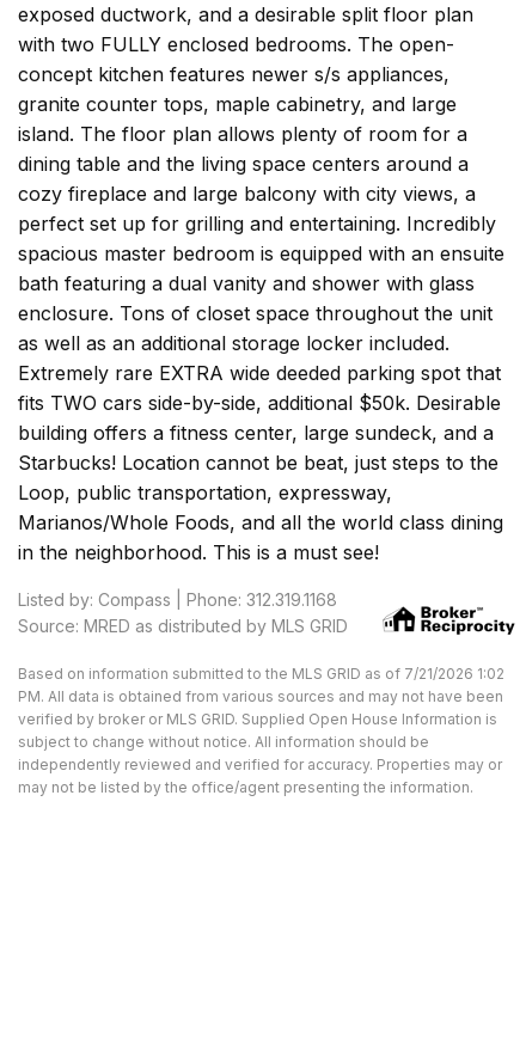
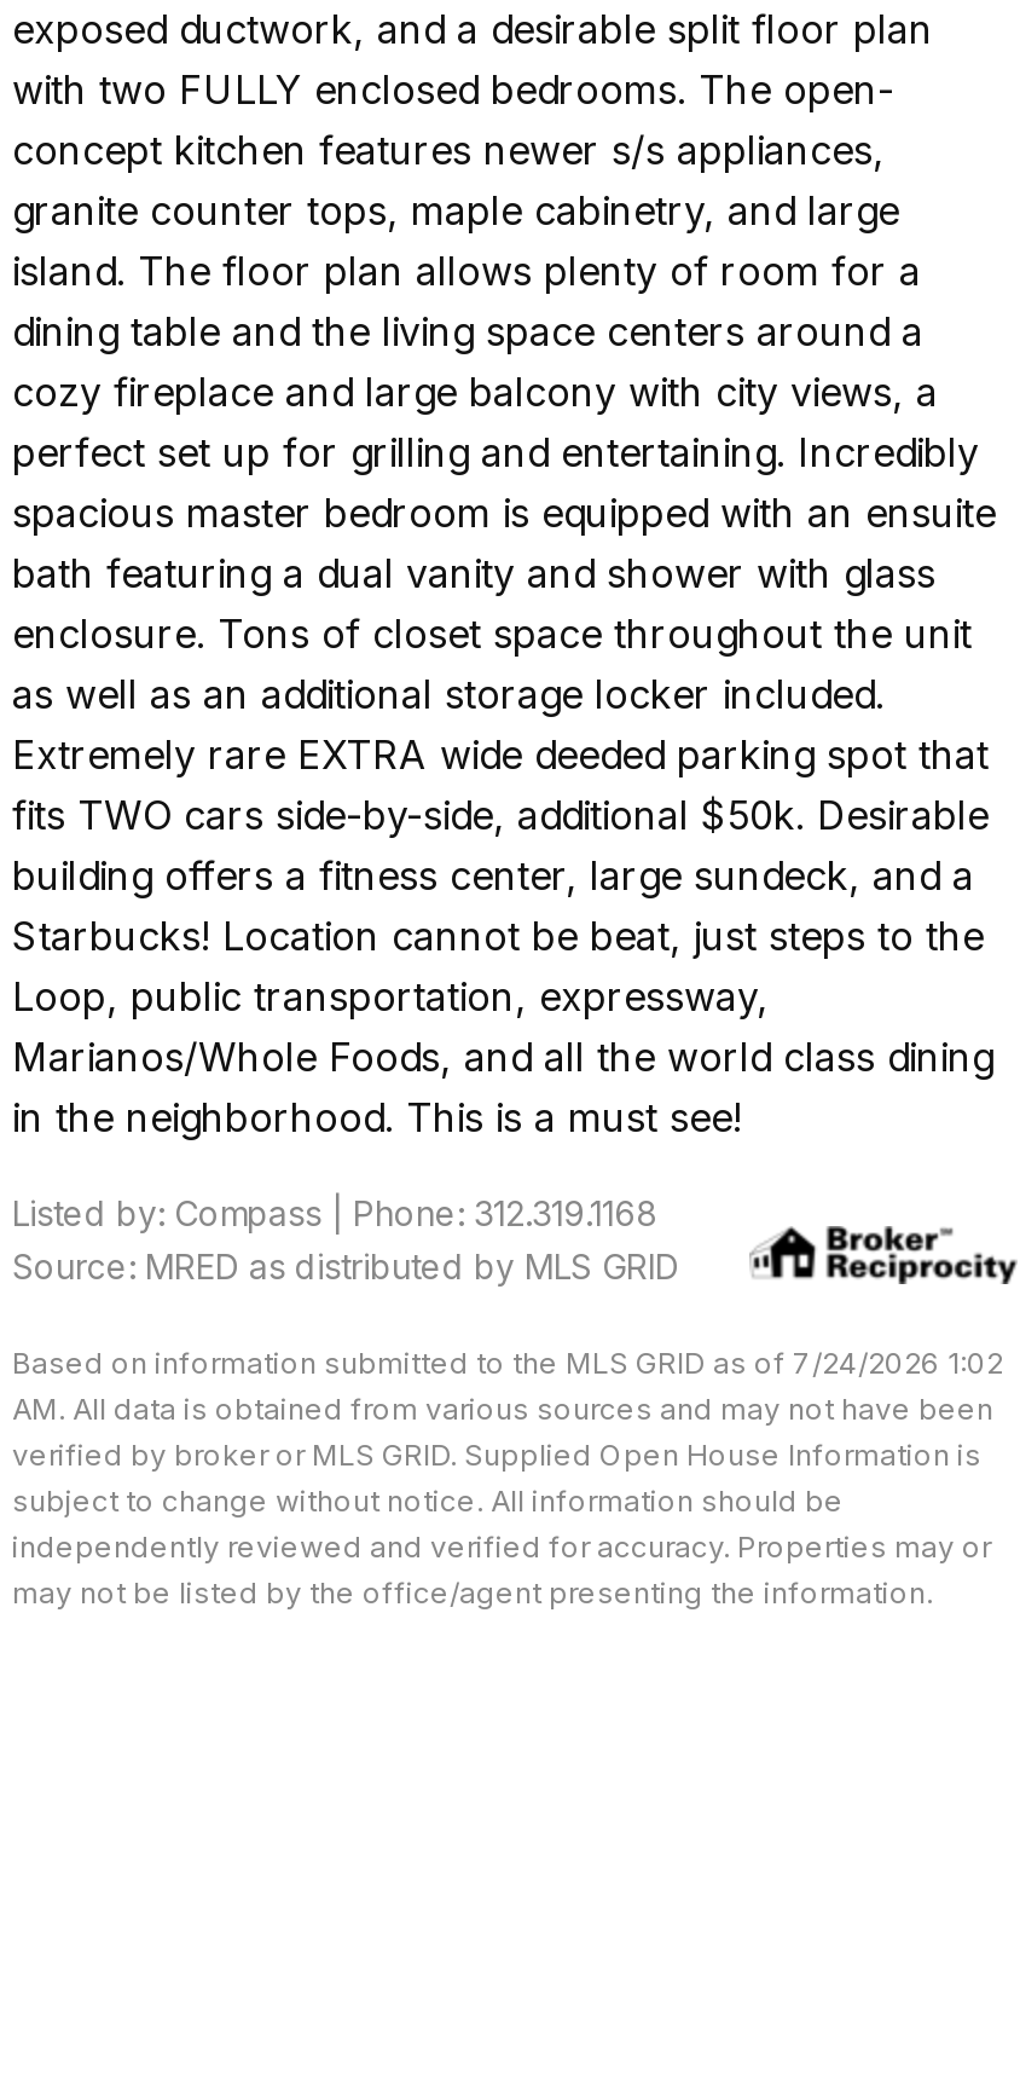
[18,665,504,683] Based on information submitted to the MLS GRID as of 7/21/2026 1:02 -> [12,1346,1003,1382] Based on information submitted to the MLS GRID as of 7/24/2026 1:02
[18,688,503,706] PM. All data is obtained from various sources and may not have been -> [12,1391,993,1428] AM. All data is obtained from various sources and may not have been

